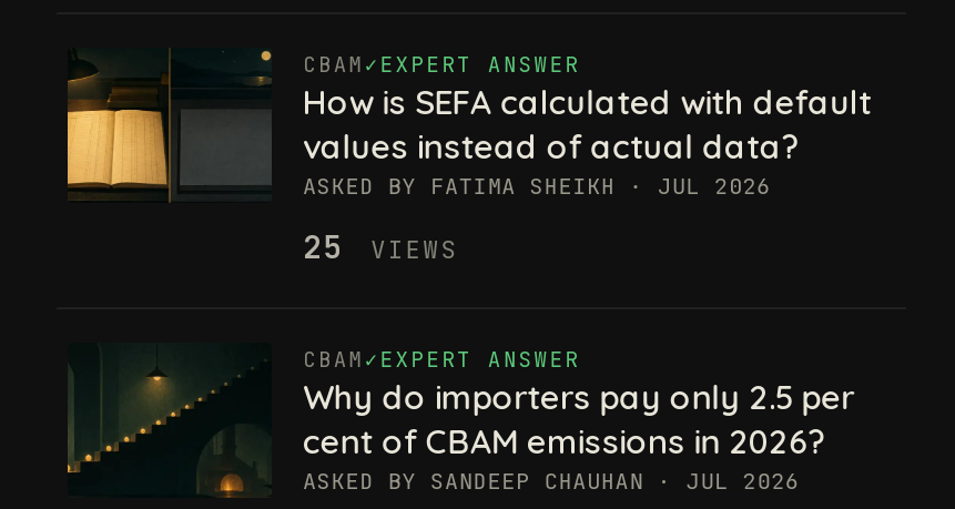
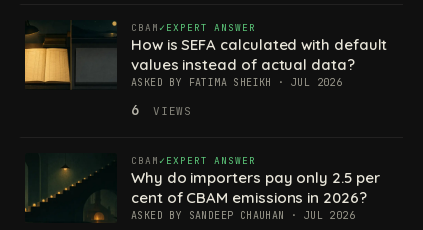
[303,228,458,267] 25 VIEWS -> [131,101,192,119] 6 VIEWS

